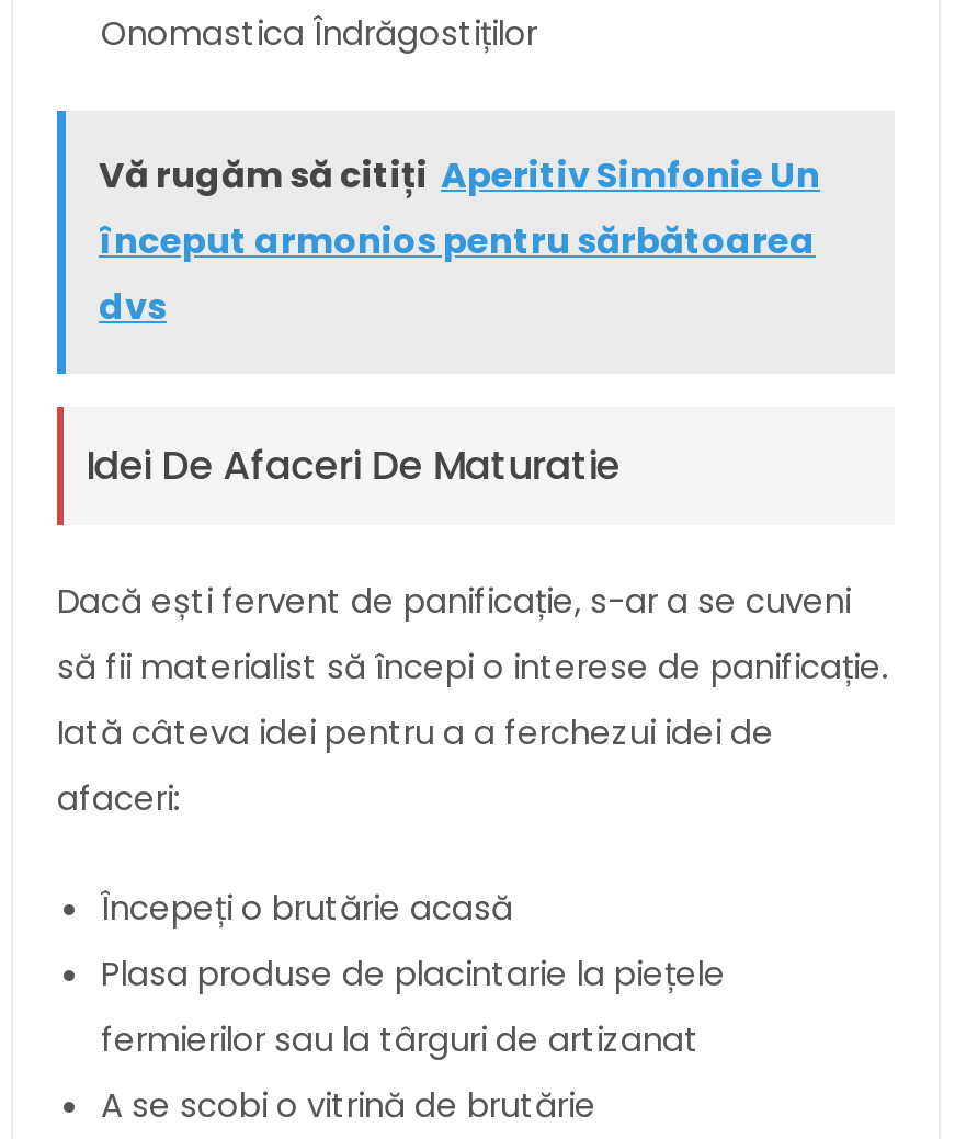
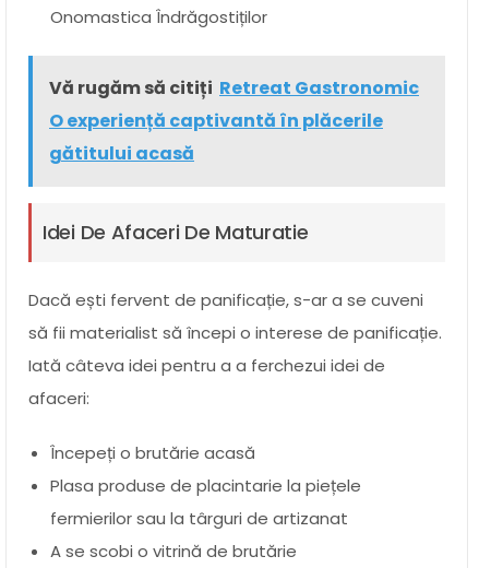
[99,150,820,332] Vă rugăm să citiți Aperitiv Simfonie Un | început armonios pentru sărbătoarea | dvs -> [49,75,419,166] Vă rugăm să citiți Retreat Gastronomic | O experiență captivantă în plăcerile | gătitului acasă

